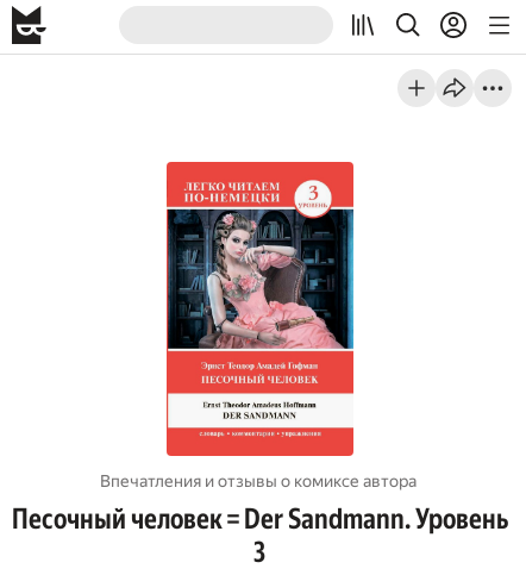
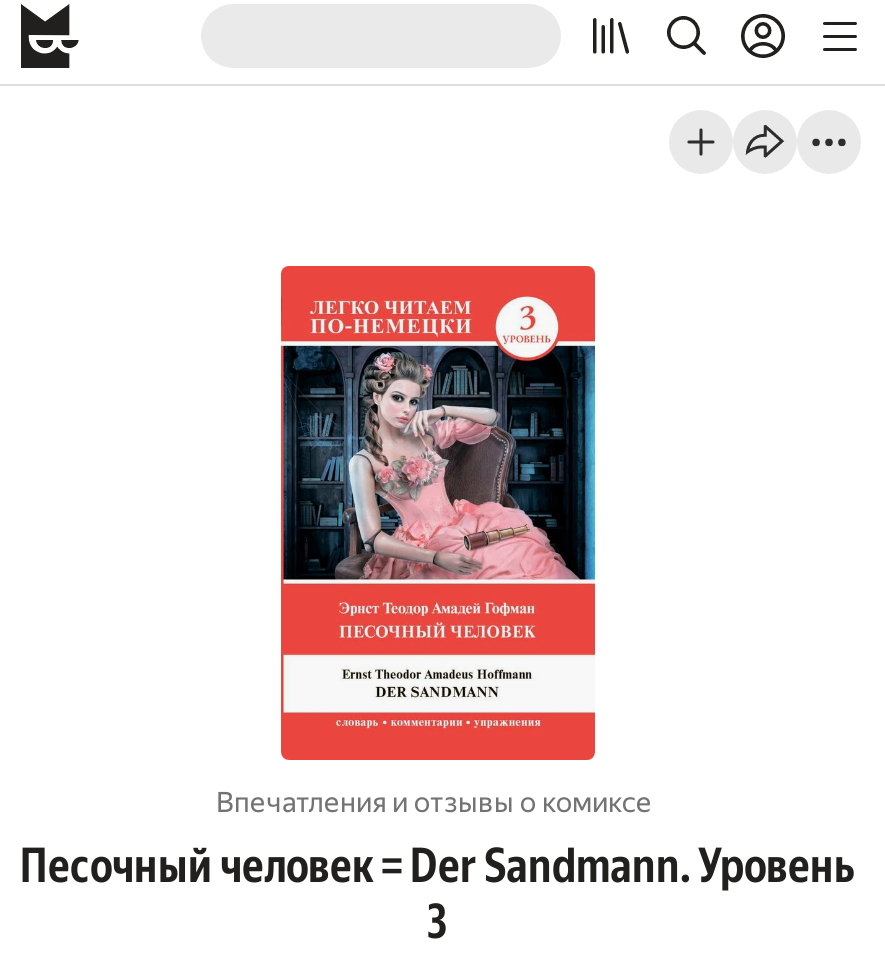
[99,471,416,490] Впечатления и отзывы о комиксе автора -> [216,786,652,818] Впечатления и отзывы о комиксе

